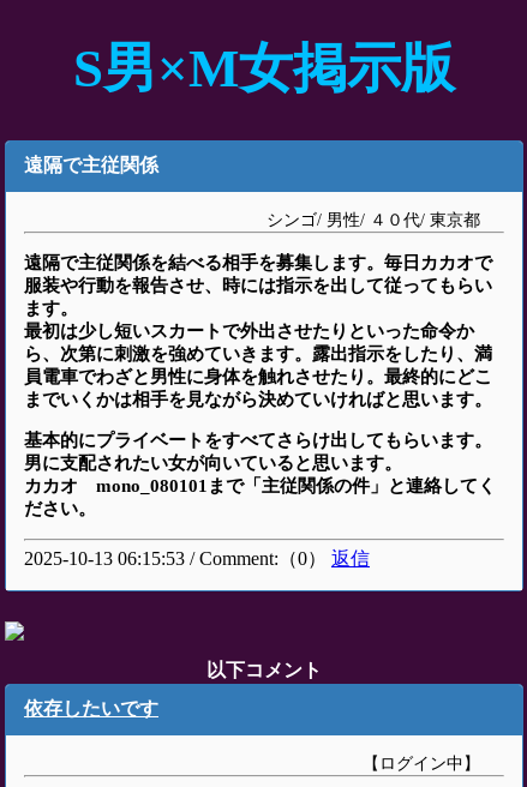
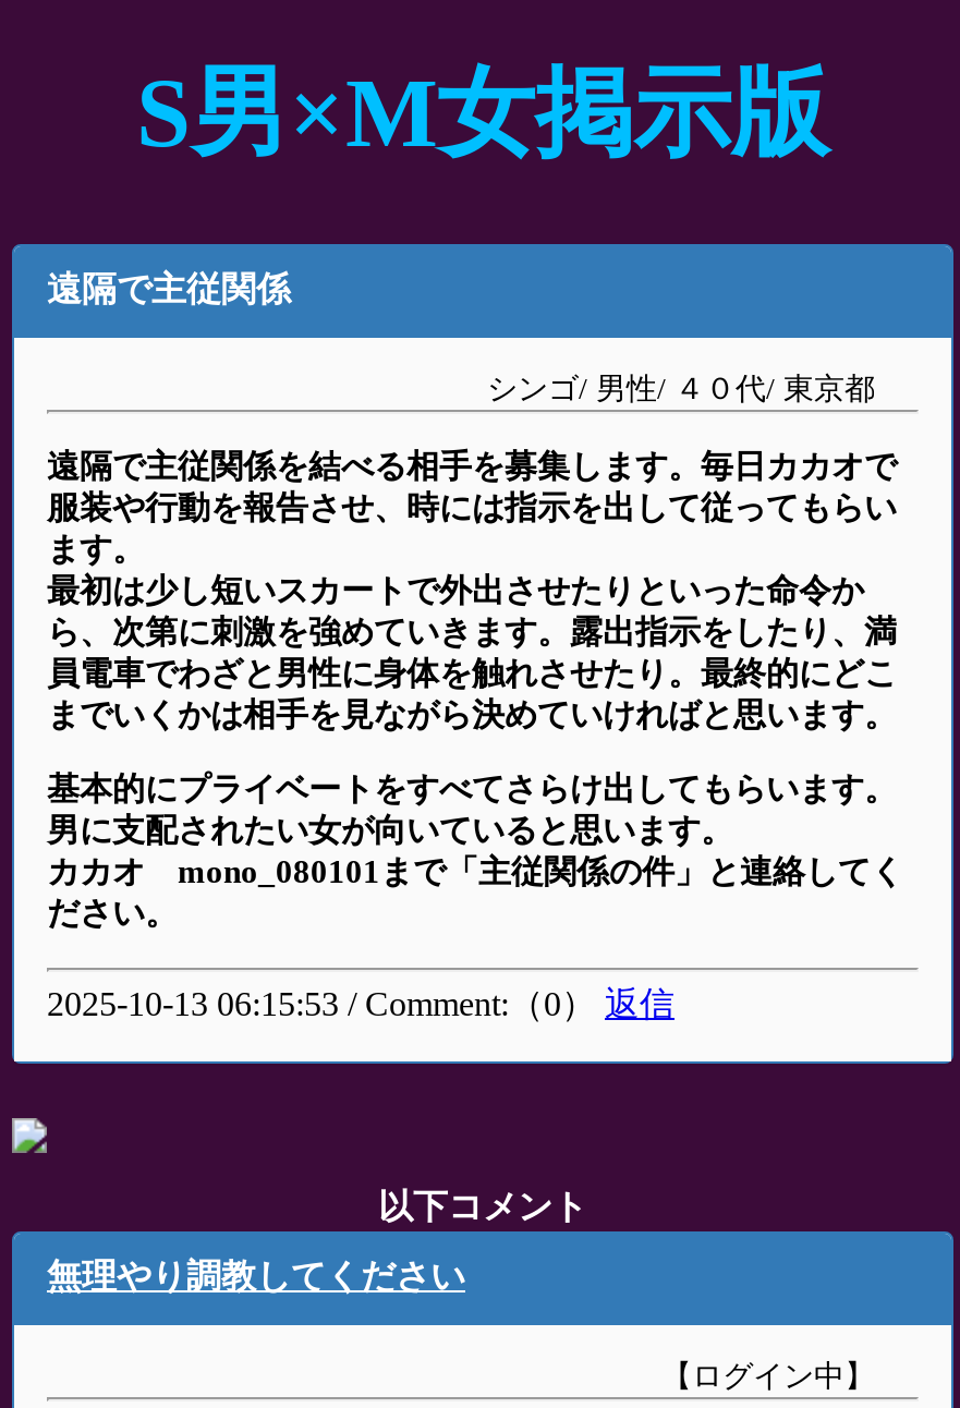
[24,699,158,719] 依存したいです -> [47,1258,465,1295] 無理やり調教してください

